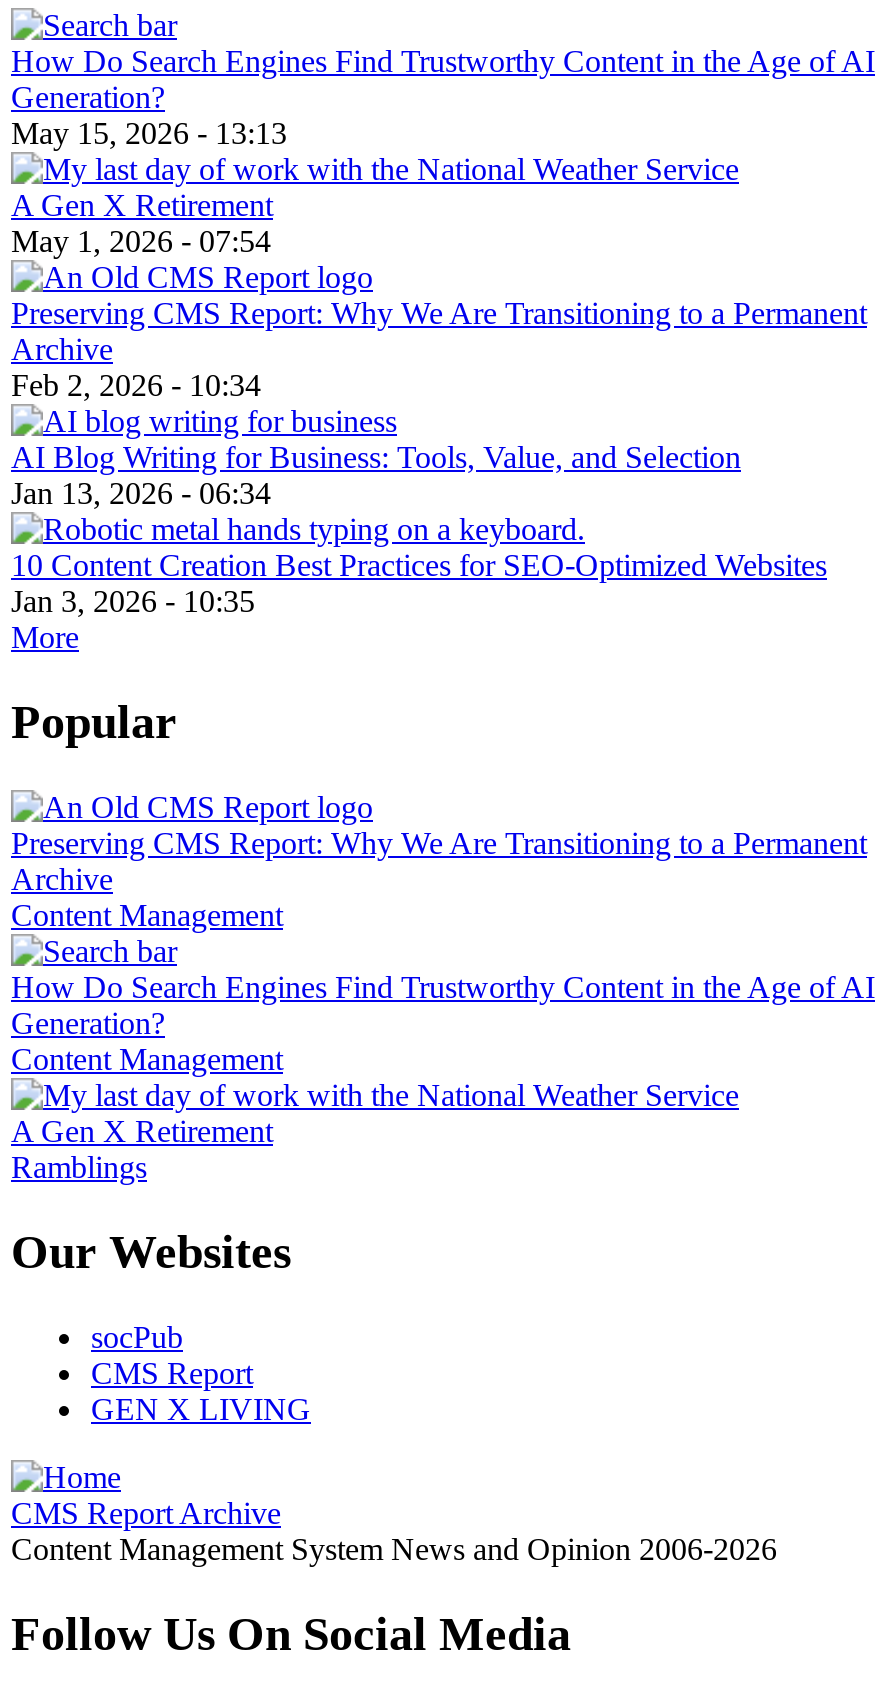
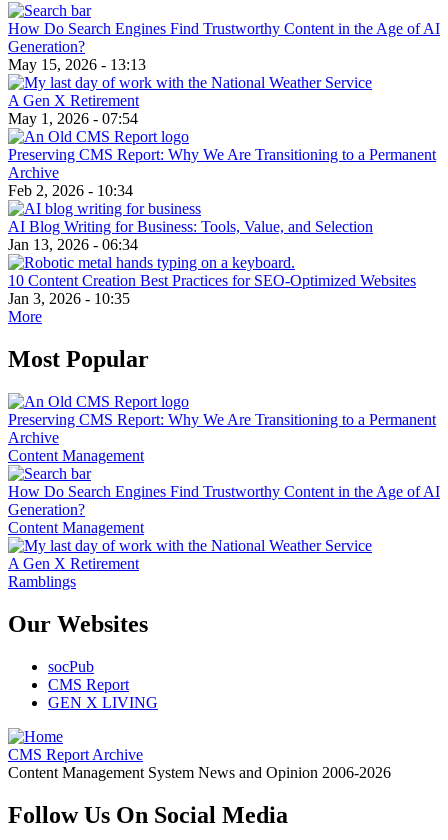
[11,696,177,748] Popular -> [8,346,149,372] Most Popular

